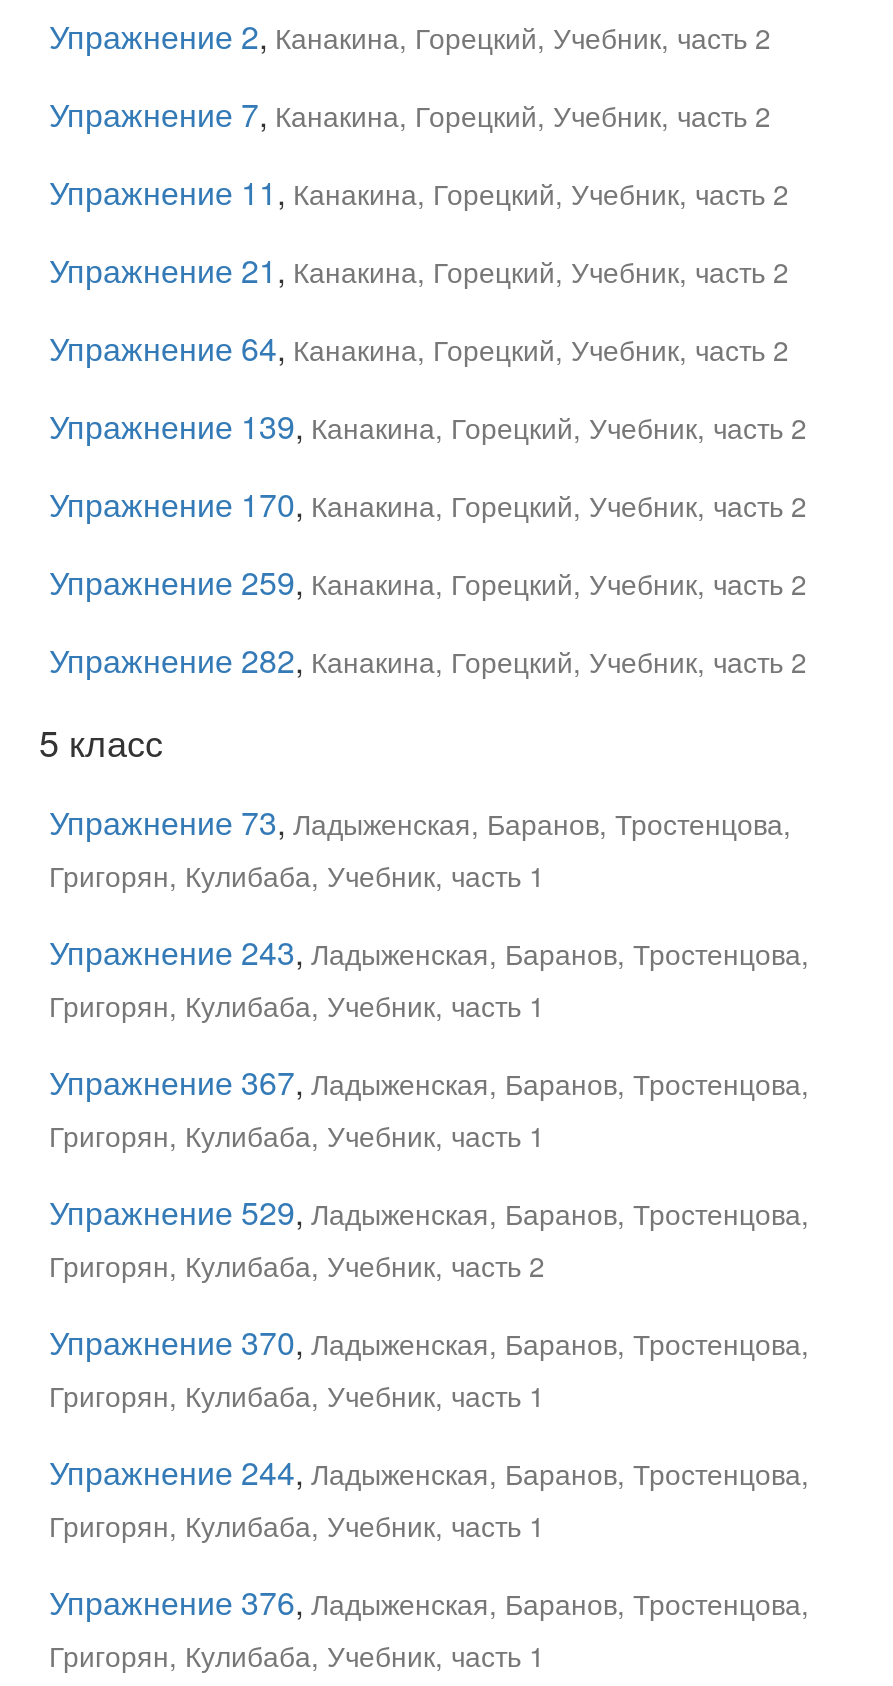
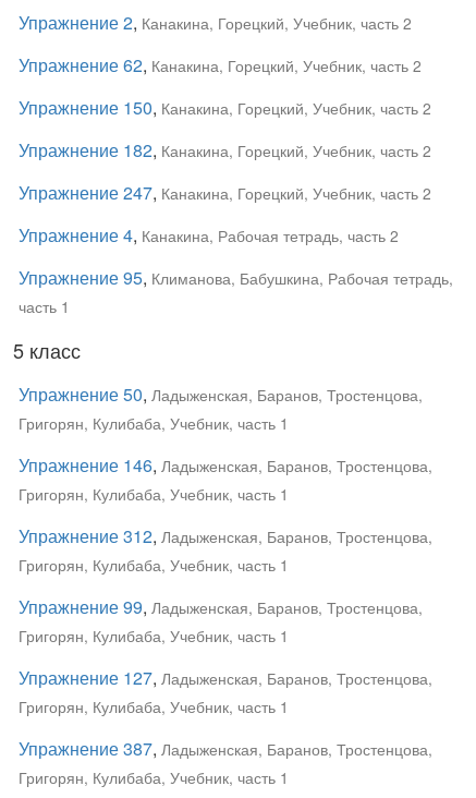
[49,91,807,683] Упражнение 7, Канакина, Горецкий, Учебник, часть 2 | Упражнение 11, Канакина, Горецкий, Учебник, часть 2 | Упражнение 21, Канакина, Горецкий, Учебник, часть 2 | Упражнение 64, Канакина, Горецкий, Учебник, часть 2 | Упражнение 139, Канакина, Горецкий, Учебник, часть 2 | Упражнение 170, Канакина, Горецкий, Учебник, часть 2 | Упражнение 259, Канакина, Горецкий, Учебник, часть 2 | Упражнение 282, Канакина, Горецкий, Учебник, часть 2 -> [19,52,453,317] Упражнение 62, Канакина, Горецкий, Учебник, часть 2 | Упражнение 150, Канакина, Горецкий, Учебник, часть 2 | Упражнение 182, Канакина, Горецкий, Учебник, часть 2 | Упражнение 247, Канакина, Горецкий, Учебник, часть 2 | Упражнение 4, Канакина, Рабочая тетрадь, часть 2 | Упражнение 95, Климанова, Бабушкина, Рабочая тетрадь, | часть 1
[49,799,791,845] Упражнение 73, Ладыженская, Баранов, Тростенцова, -> [19,382,423,407] Упражнение 50, Ладыженская, Баранов, Тростенцова,
[49,929,809,975] Упражнение 243, Ладыженская, Баранов, Тростенцова, -> [19,452,432,477] Упражнение 146, Ладыженская, Баранов, Тростенцова,
[49,1059,809,1105] Упражнение 367, Ладыженская, Баранов, Тростенцова, -> [19,523,432,548] Упражнение 312, Ладыженская, Баранов, Тростенцова,
[49,1189,809,1365] Упражнение 529, Ладыженская, Баранов, Тростенцова, | Григорян, Кулибаба, Учебник, часть 2 | Упражнение 370, Ладыженская, Баранов, Тростенцова, -> [19,594,423,619] Упражнение 99, Ладыженская, Баранов, Тростенцова,
[49,1449,809,1495] Упражнение 244, Ладыженская, Баранов, Тростенцова, -> [19,665,432,690] Упражнение 127, Ладыженская, Баранов, Тростенцова,
[49,1579,809,1625] Упражнение 376, Ладыженская, Баранов, Тростенцова, -> [19,736,432,761] Упражнение 387, Ладыженская, Баранов, Тростенцова,

